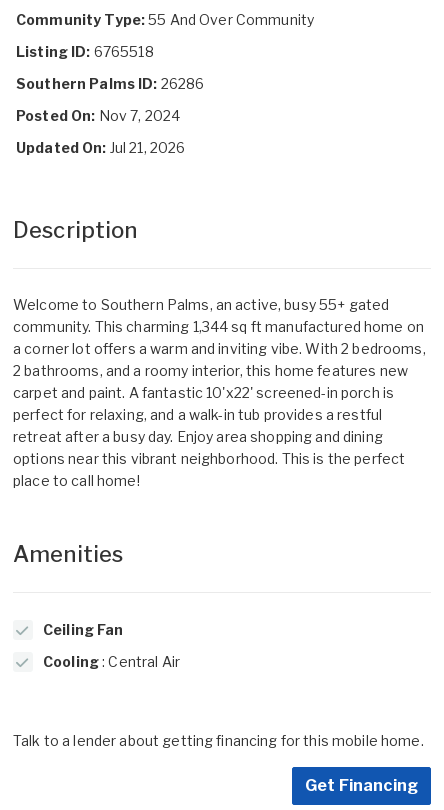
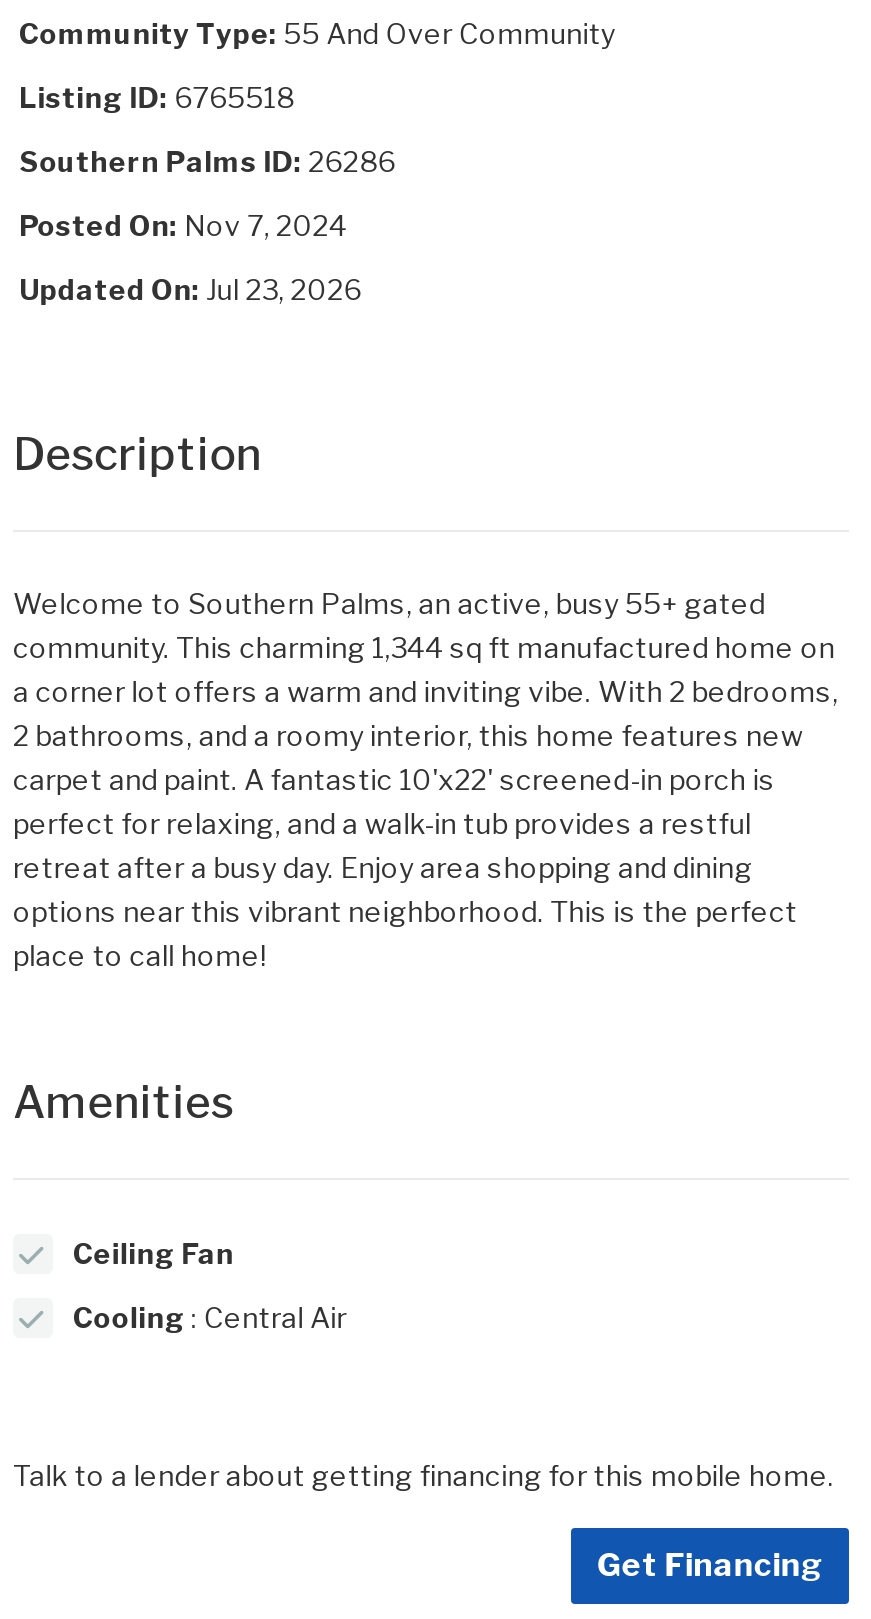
[16,139,185,156] Updated On: Jul 21, 2026 -> [19,272,362,306] Updated On: Jul 23, 2026

